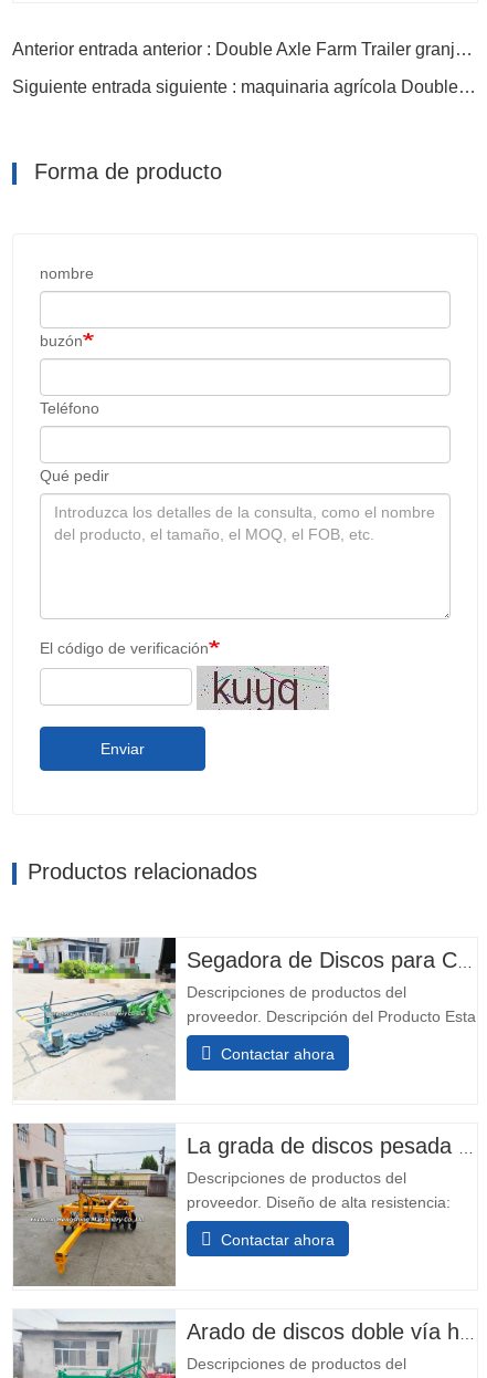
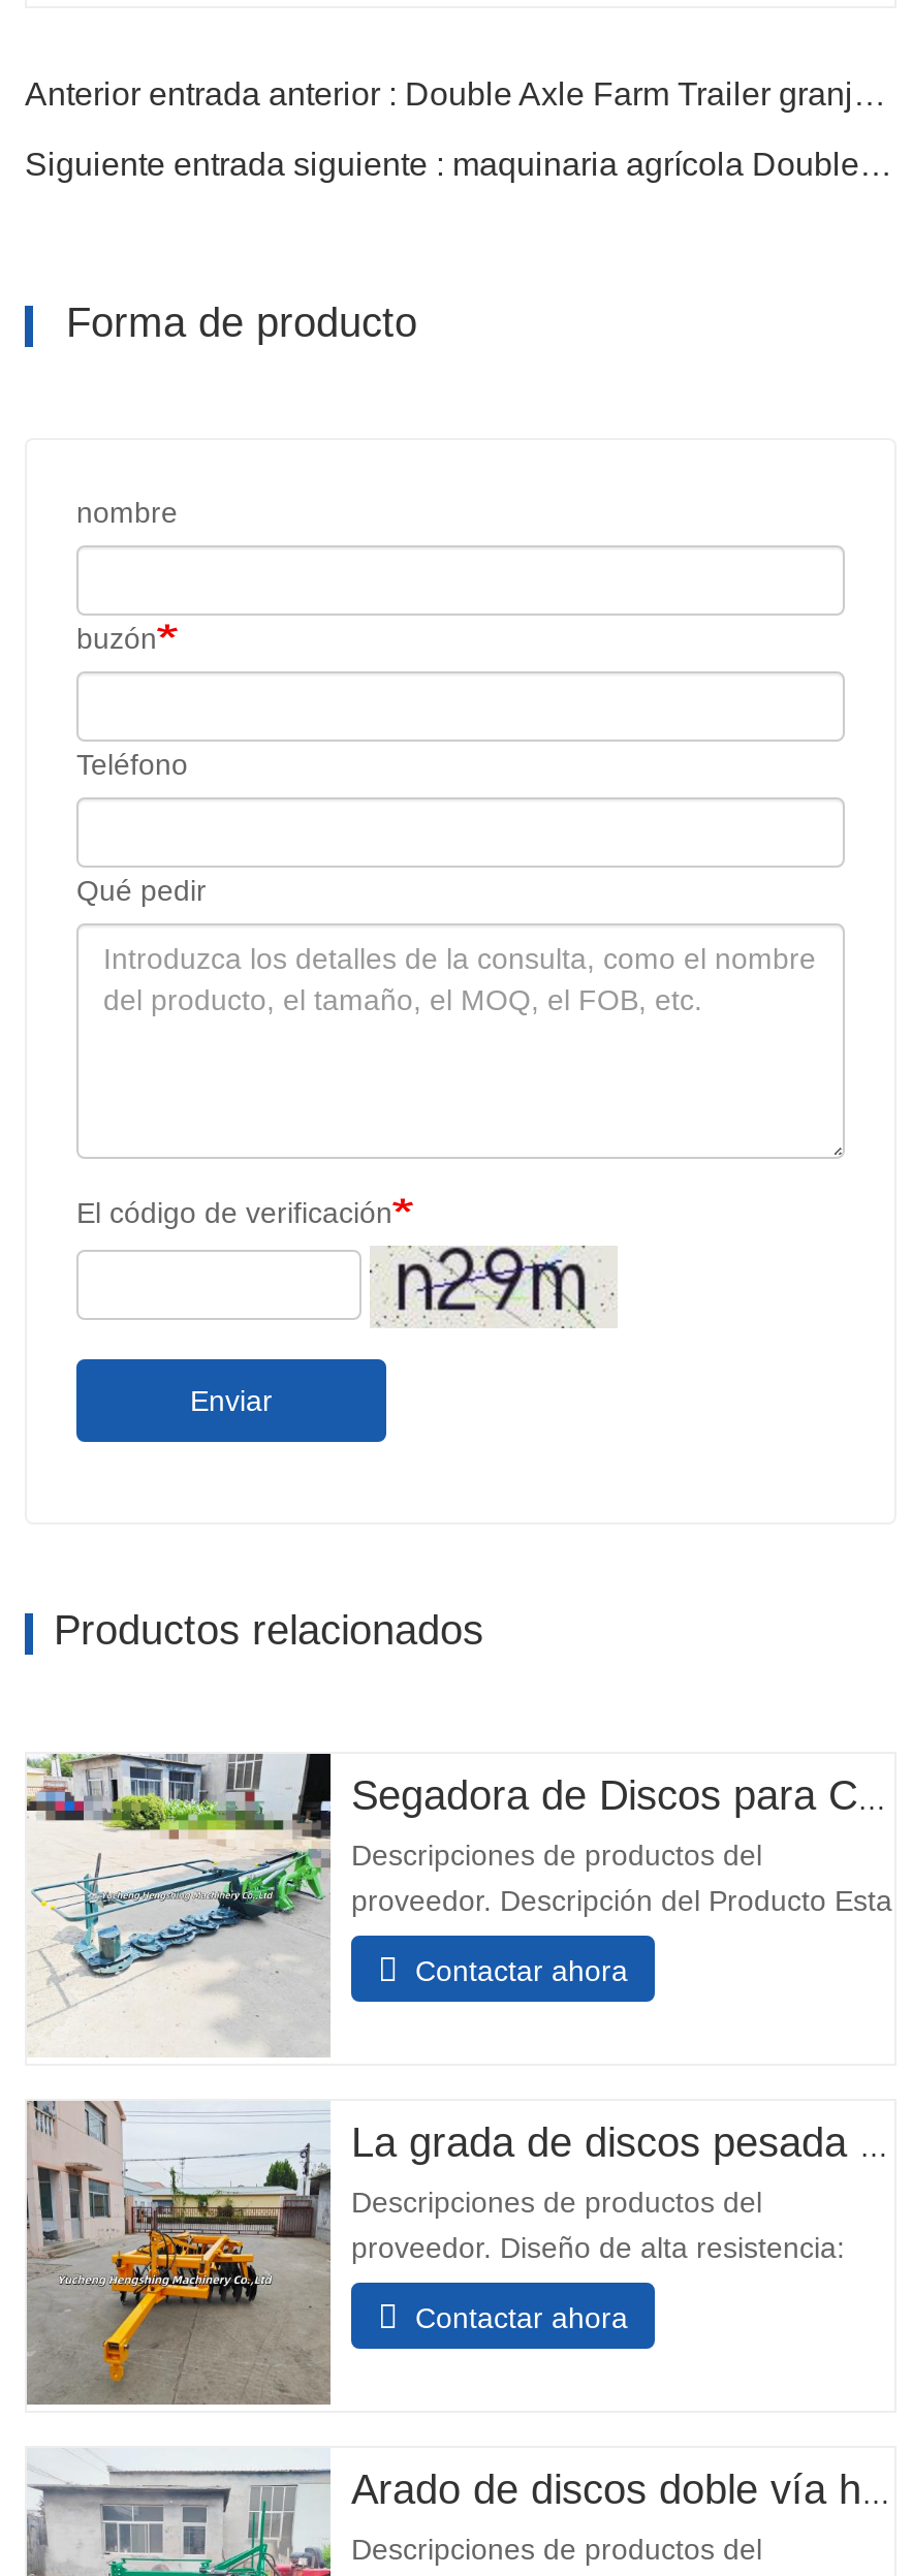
[199,666,329,711] [image] -> [378,1246,614,1328] [image]

